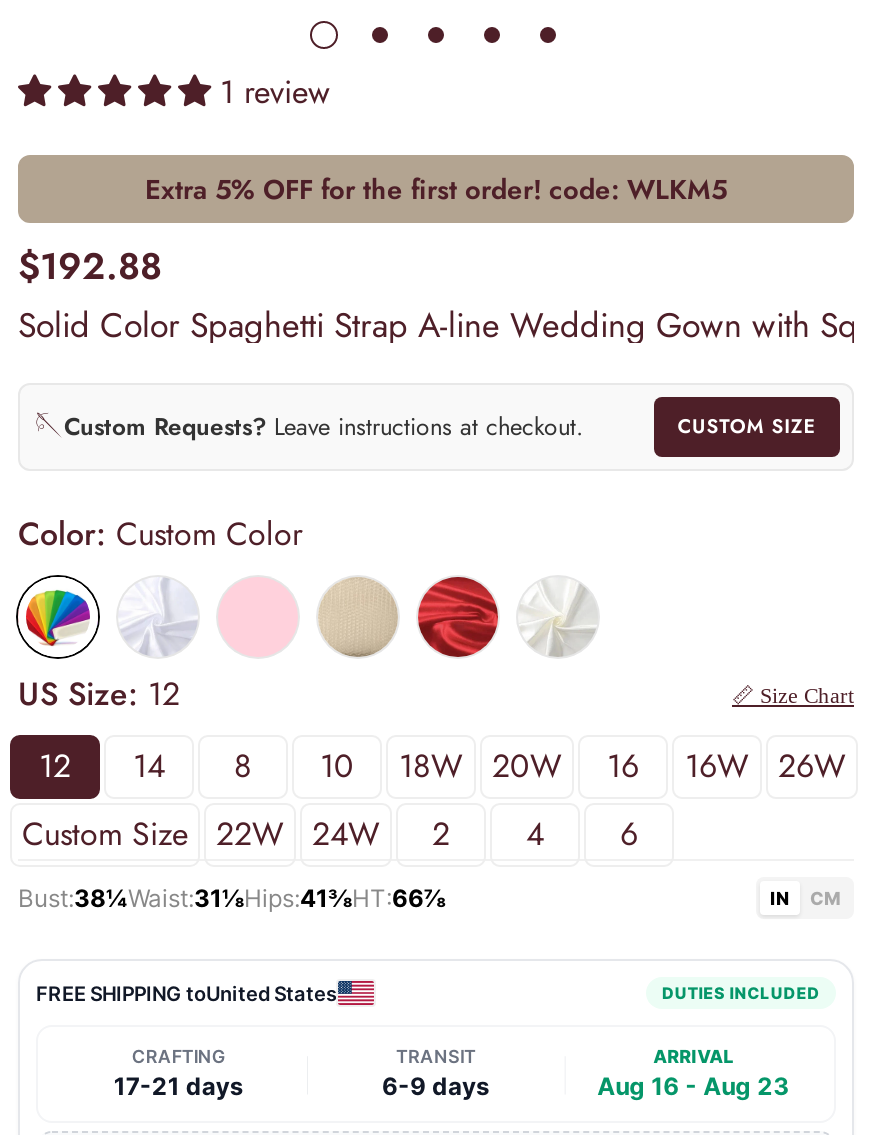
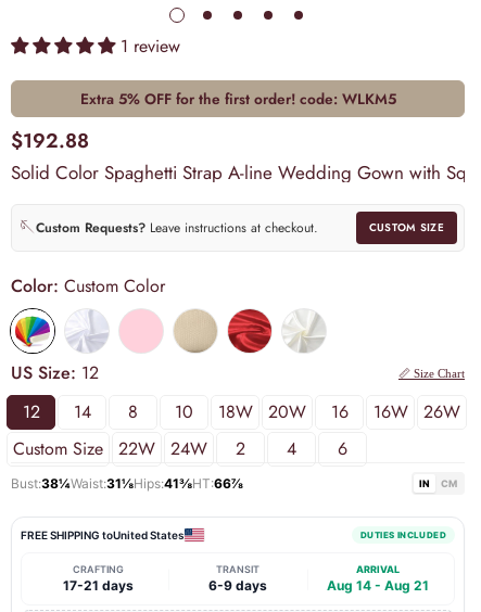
[597,1071,789,1101] Aug 16 - Aug 23 -> [326,577,429,594] Aug 14 - Aug 21

